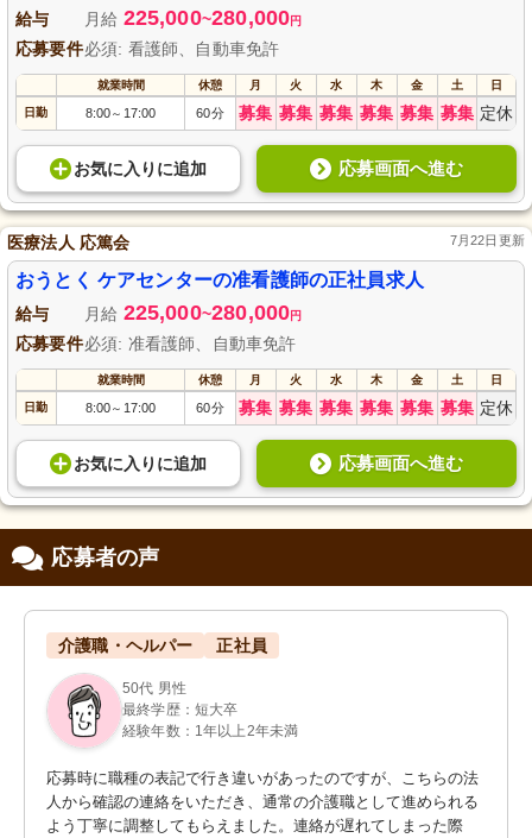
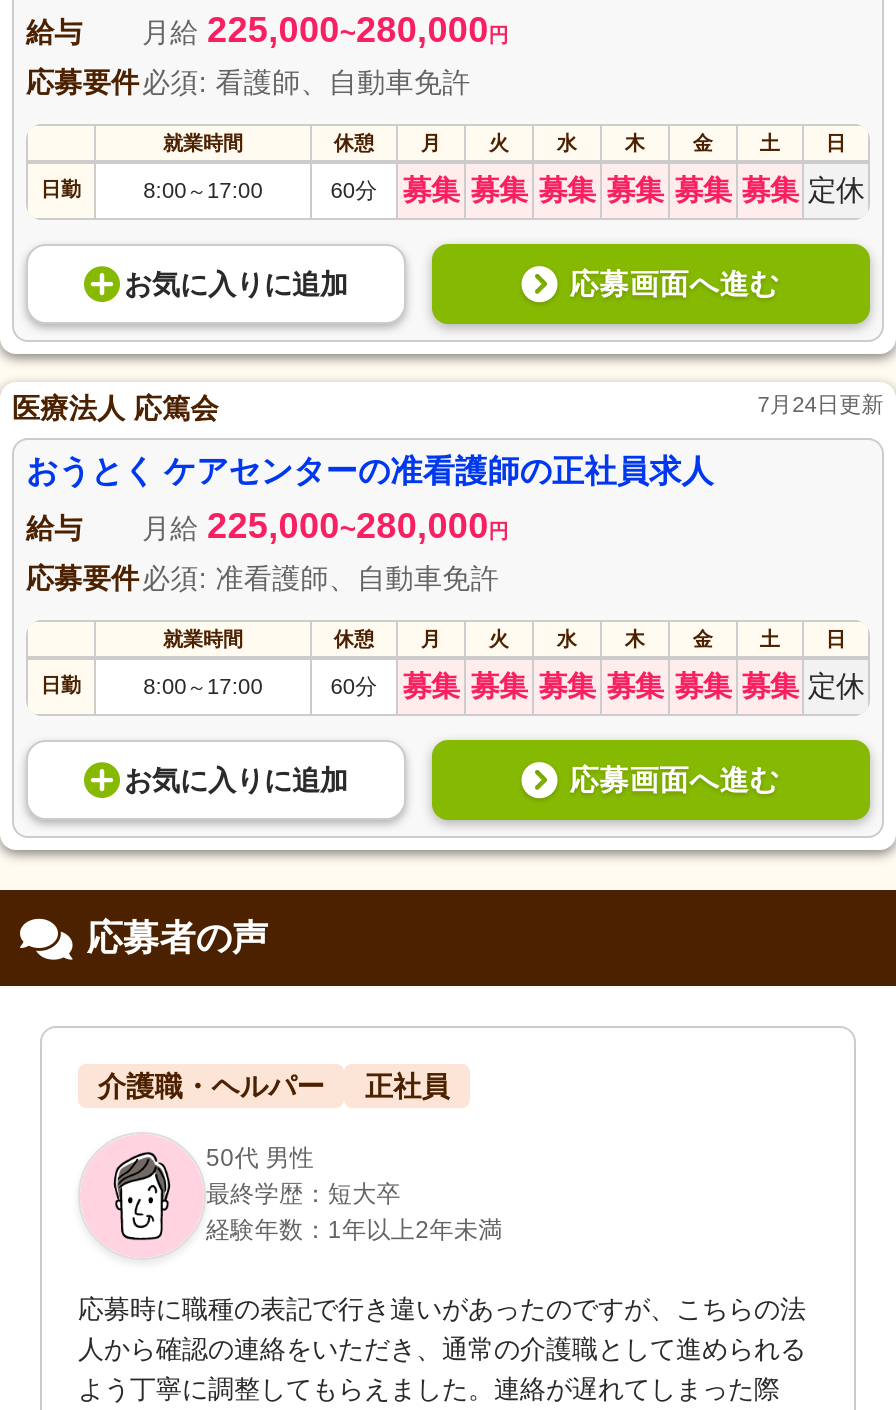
[450,233,525,247] 7月22日更新 -> [757,392,884,416] 7月24日更新

